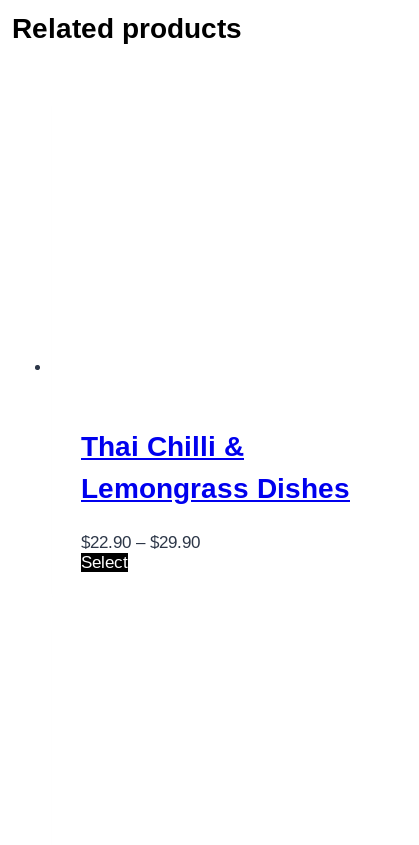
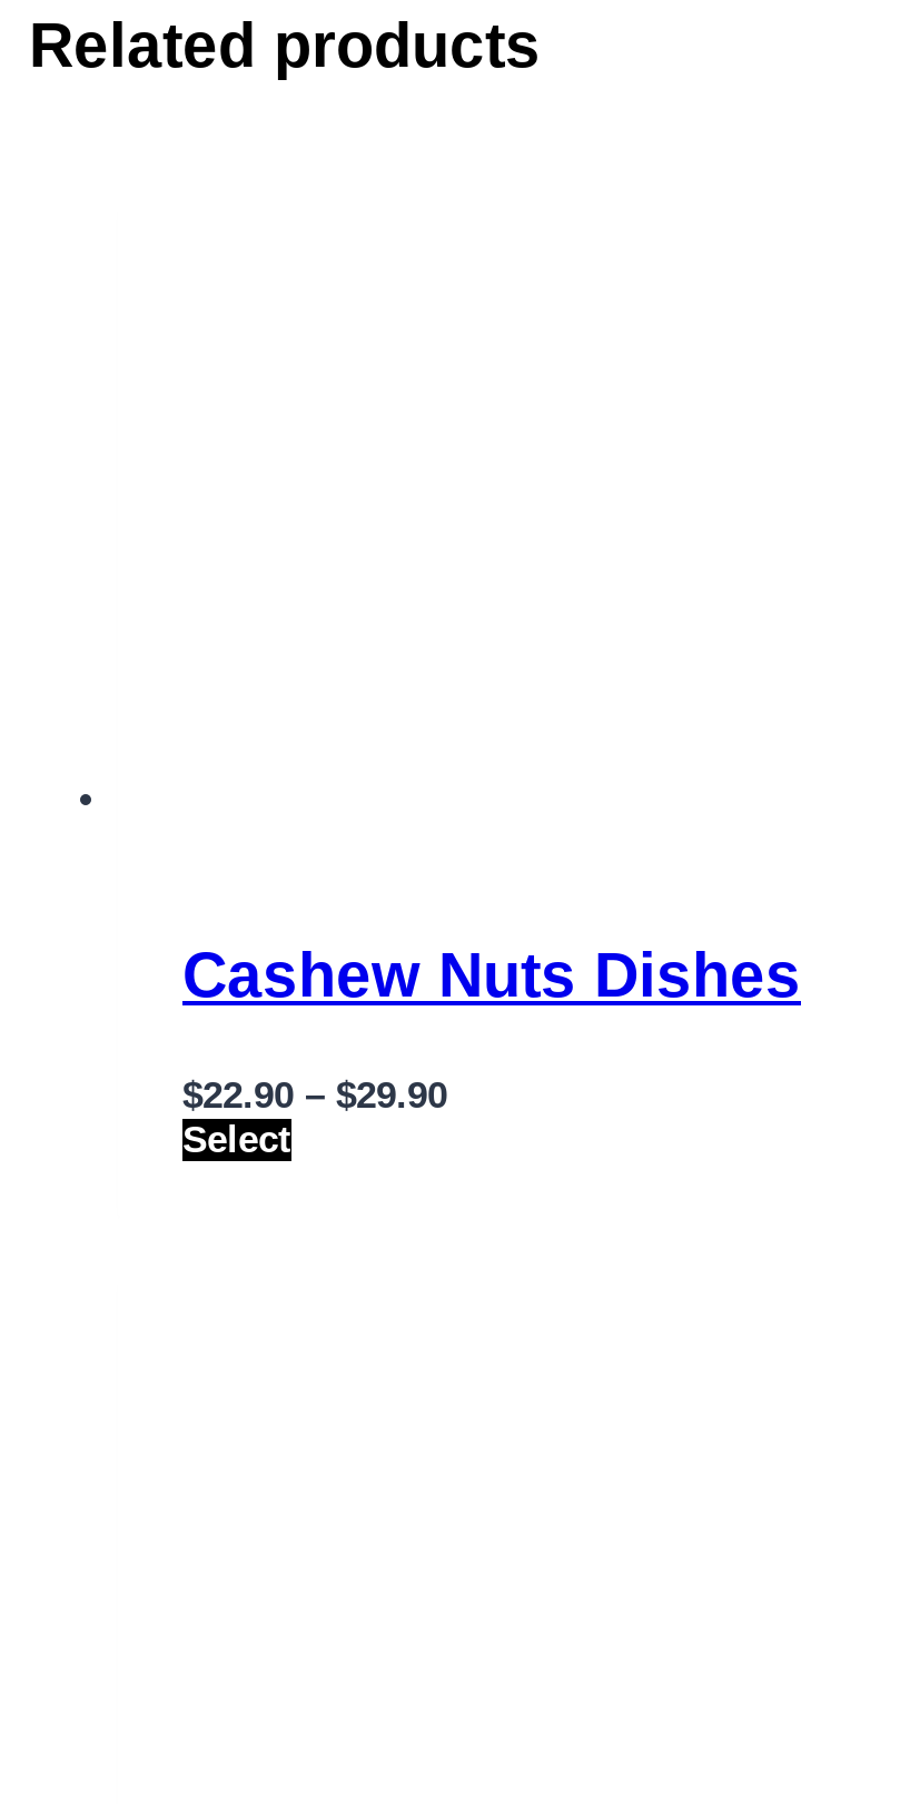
[81,431,350,504] Thai Chilli & | Lemongrass Dishes -> [182,940,801,1009] Cashew Nuts Dishes

